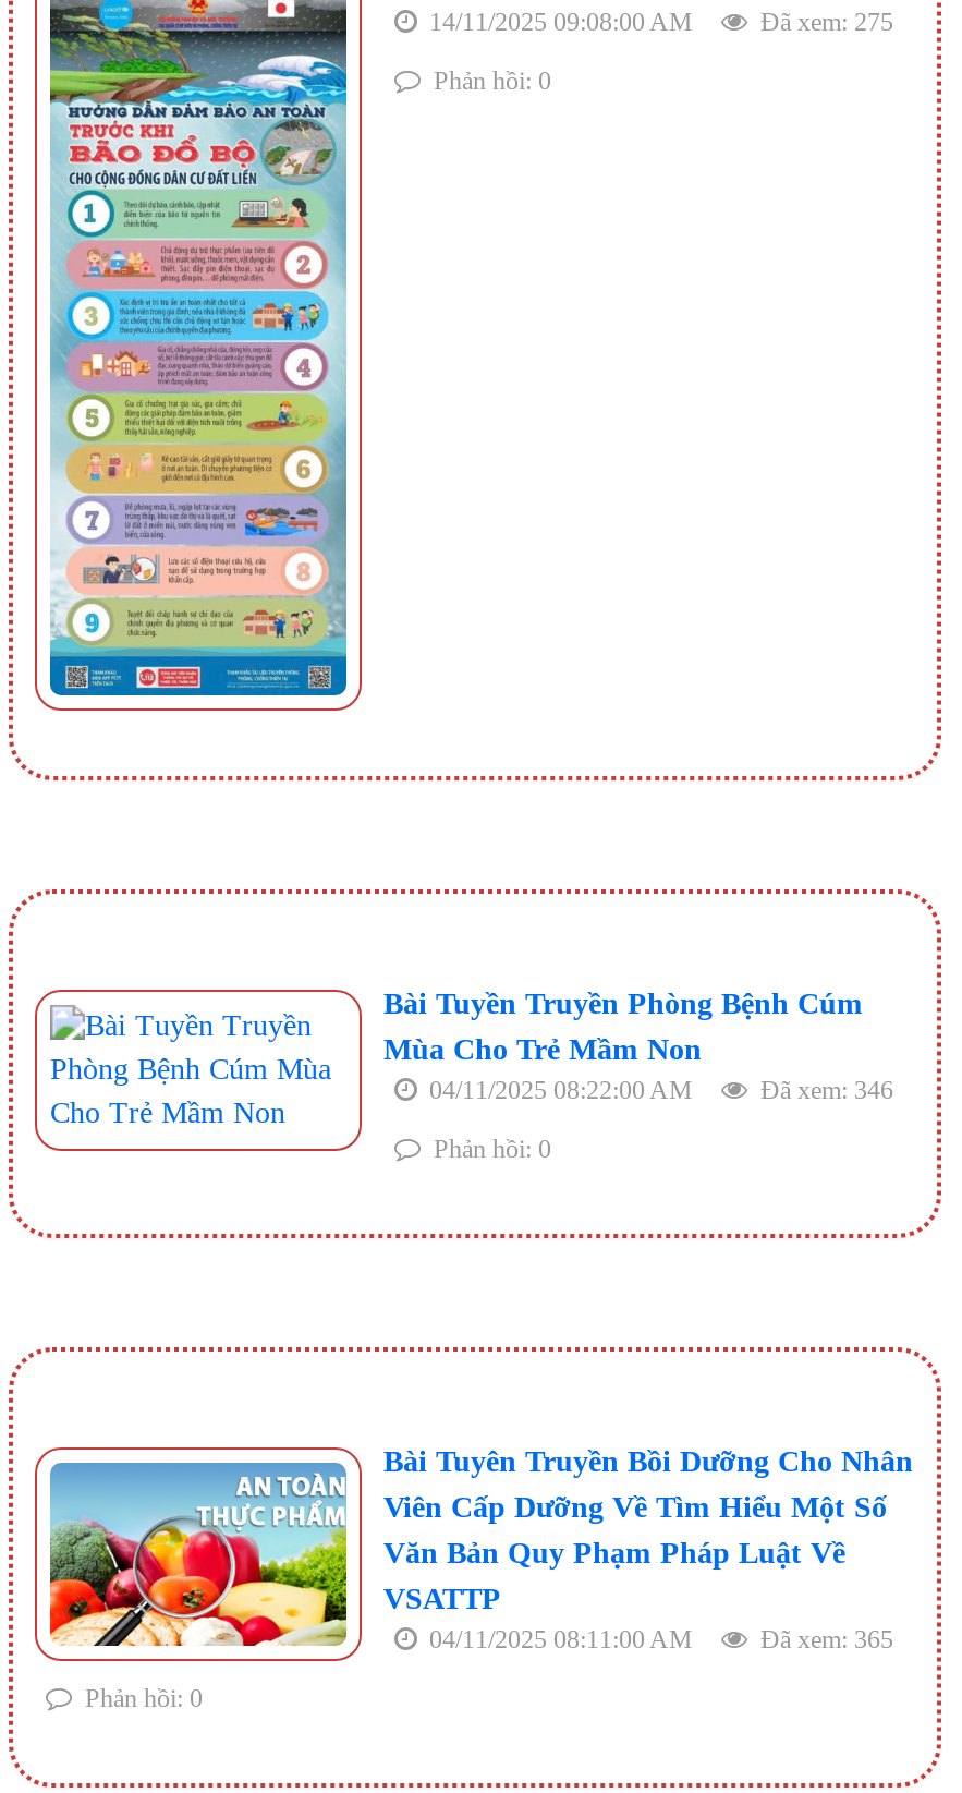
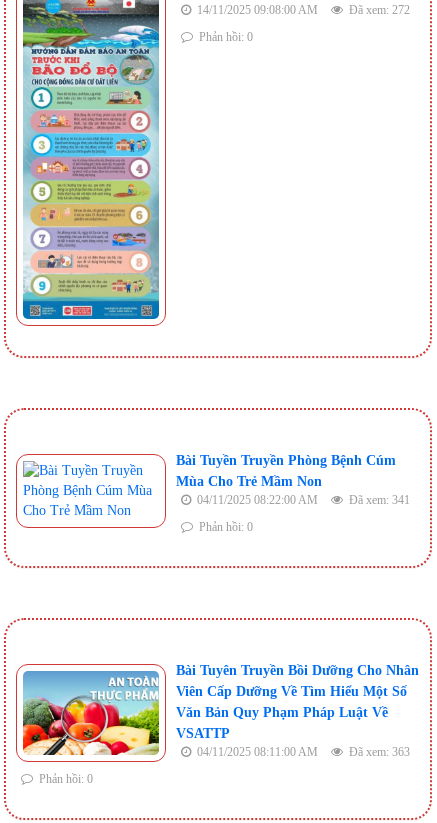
[423,7,893,37] 14/11/2025 09:08:00 AM Đã xem: 275 -> [194,3,410,17] 14/11/2025 09:08:00 AM Đã xem: 272
[423,1074,893,1105] 04/11/2025 08:22:00 AM Đã xem: 346 -> [194,493,410,507] 04/11/2025 08:22:00 AM Đã xem: 341
[423,1624,893,1654] 04/11/2025 08:11:00 AM Đã xem: 365 -> [194,745,410,759] 04/11/2025 08:11:00 AM Đã xem: 363

